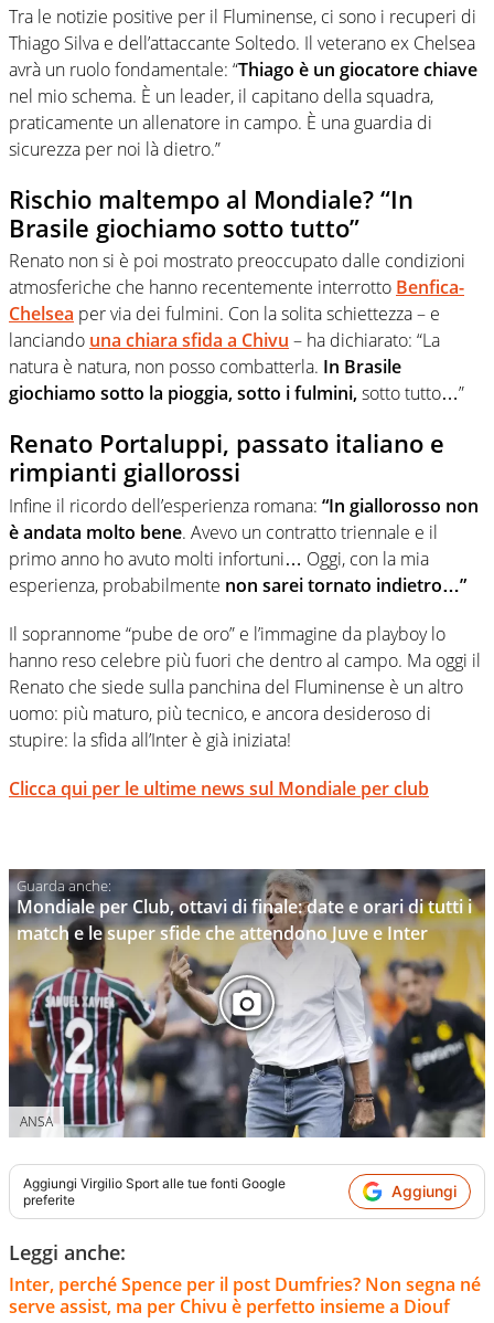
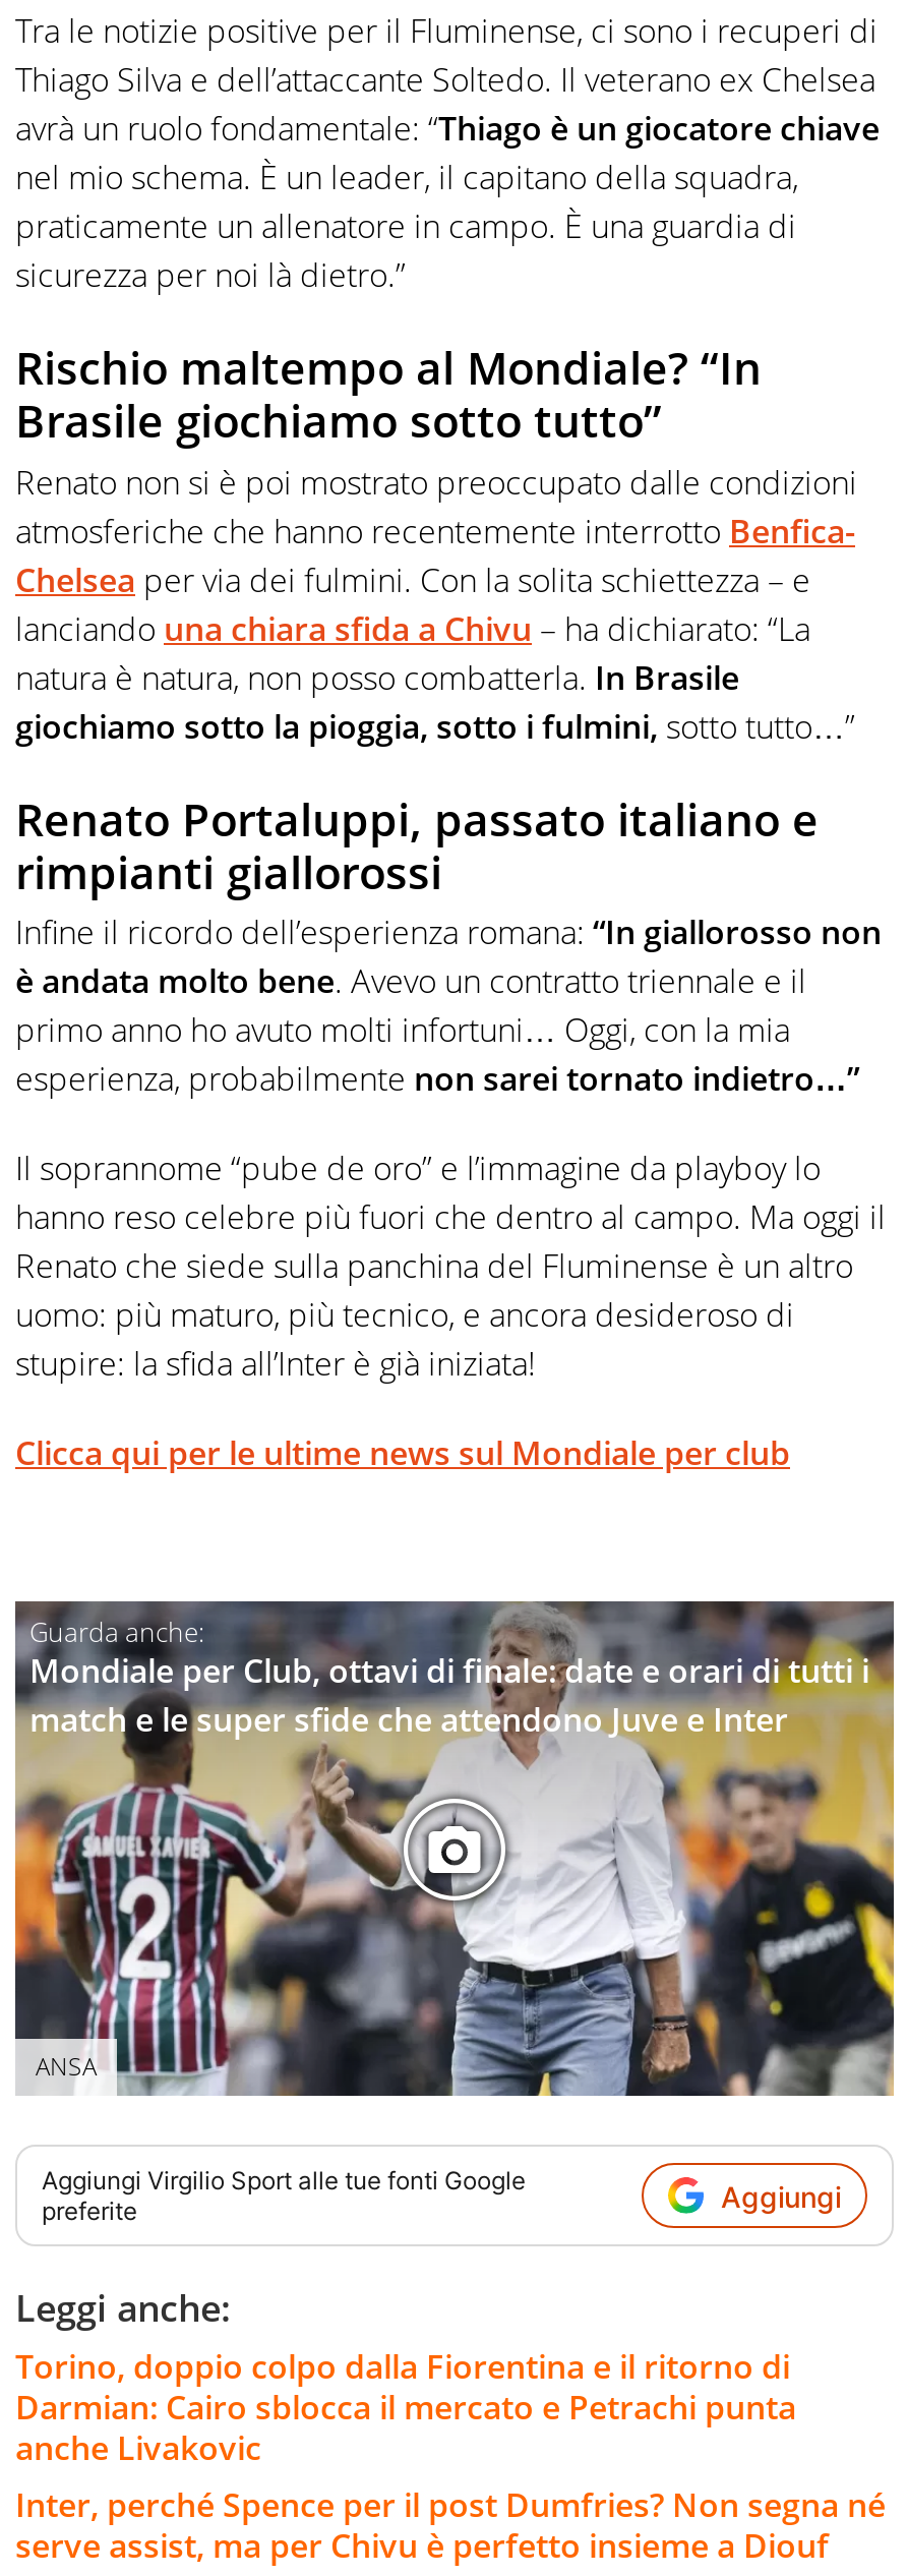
none -> [15,2344,796,2470] Torino, doppio colpo dalla Fiorentina e il ritorno di | Darmian: Cairo sblocca il mercato e Petrachi punta | anche Livakovic

